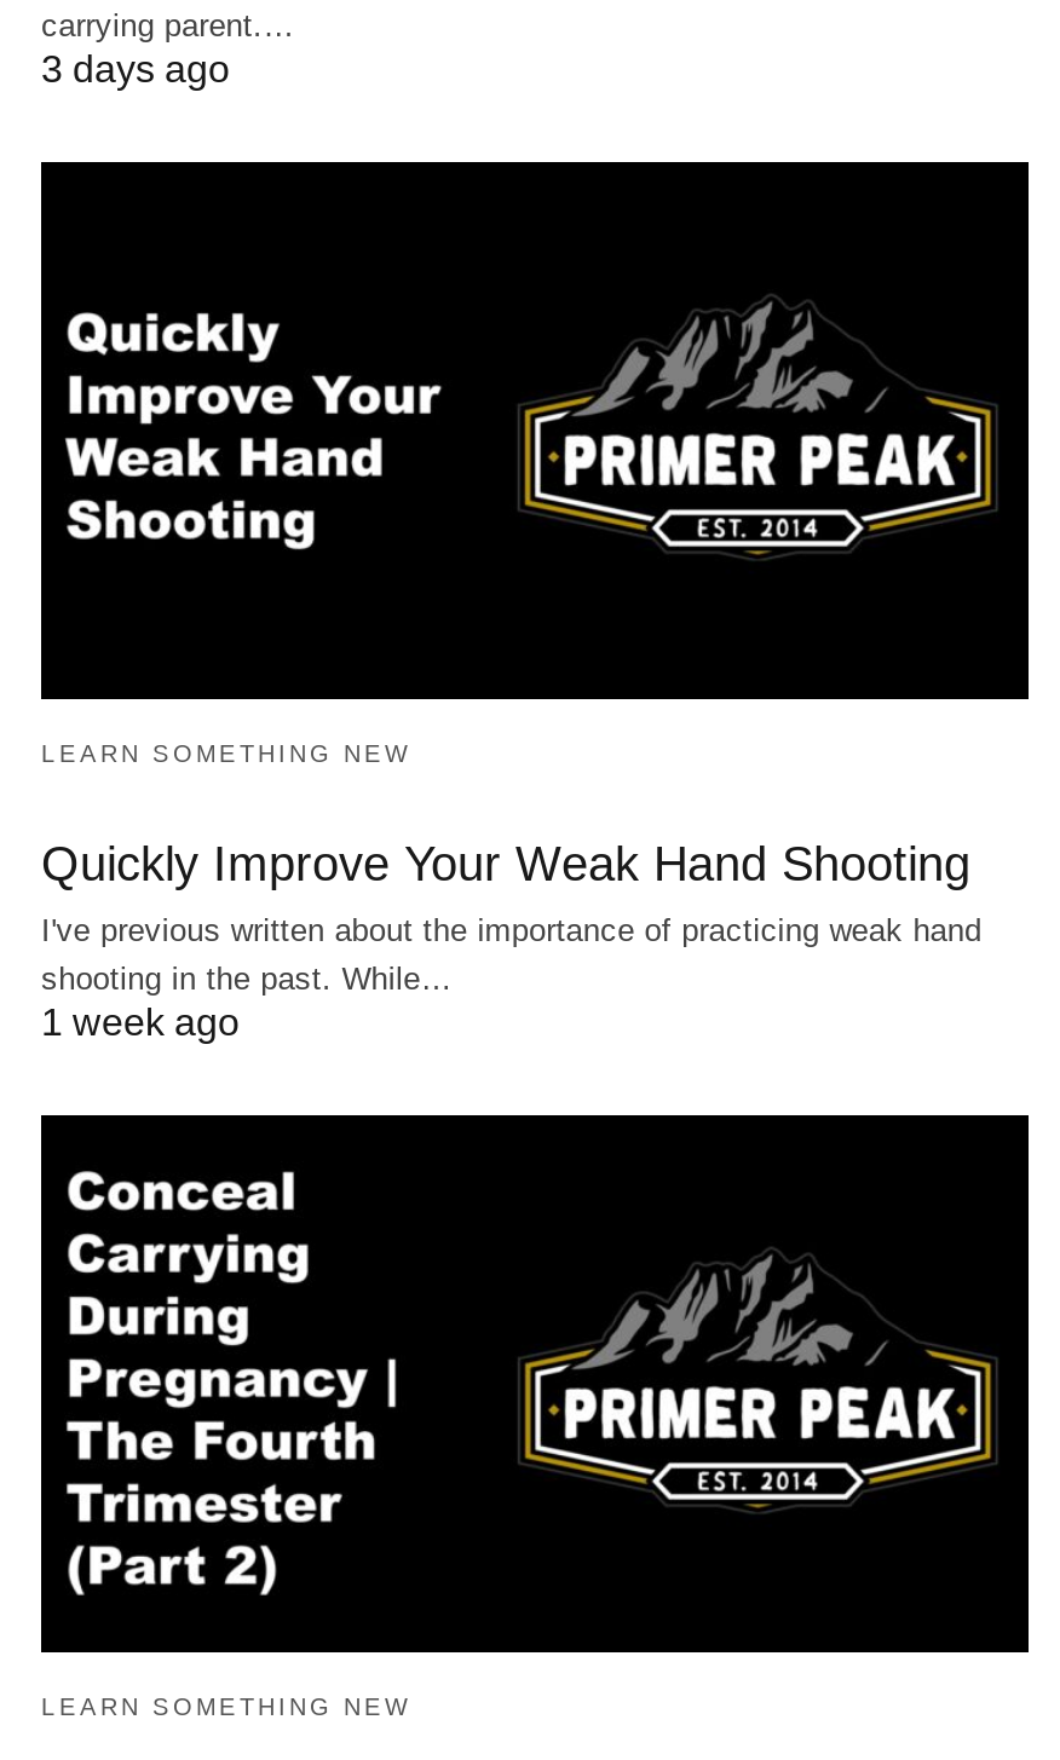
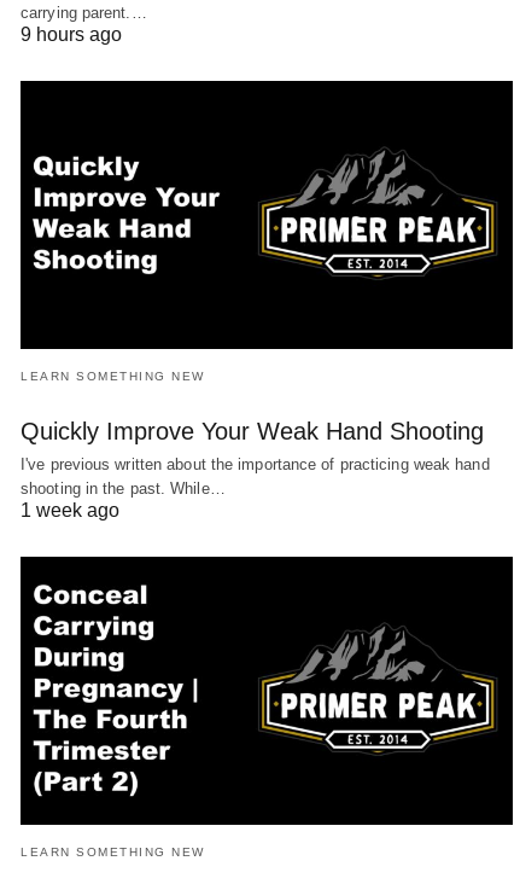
[41,49,230,90] 3 days ago -> [21,24,122,45] 9 hours ago

